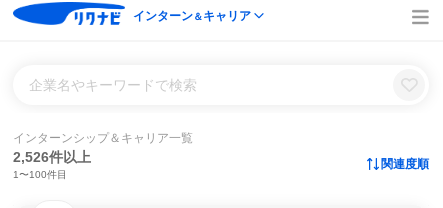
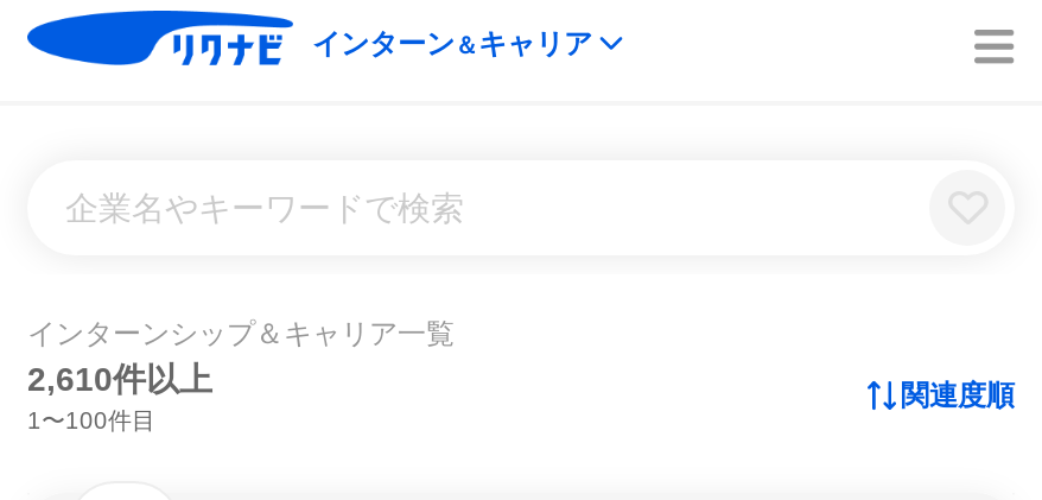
[13,149,91,165] 2,526件以上 -> [27,360,212,398] 2,610件以上

